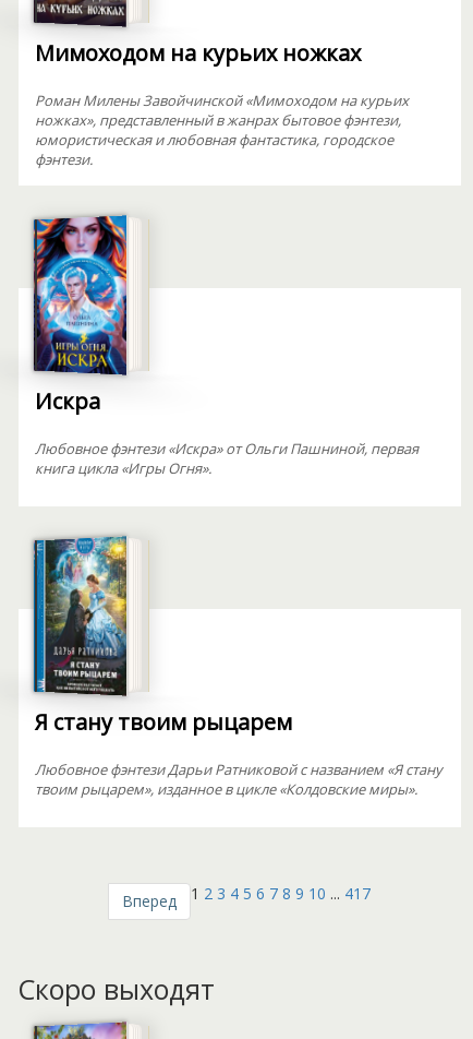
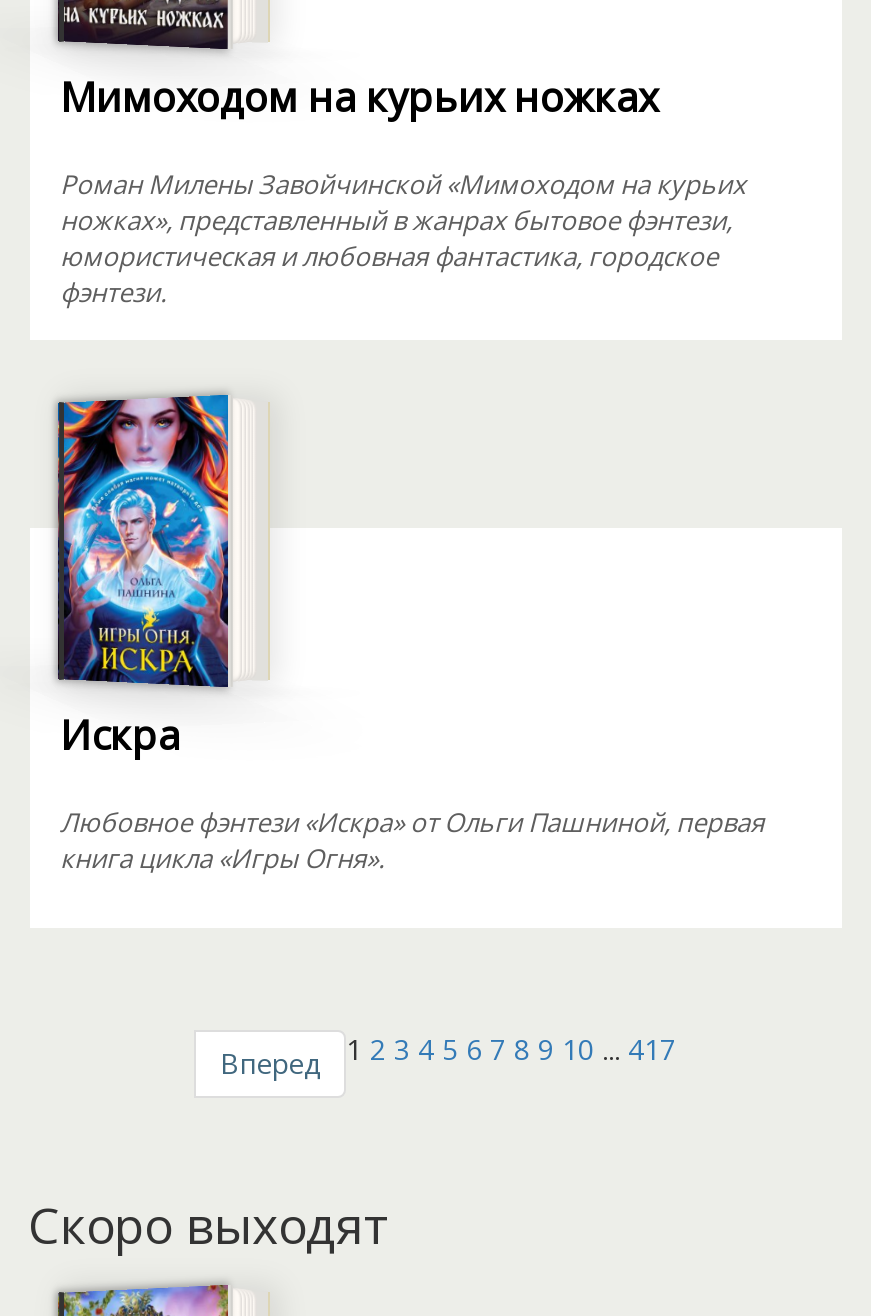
[33,536,442,799] [image] | Я стану твоим рыцарем | Любовное фэнтези Дарьи Ратниковой с названием «Я стану | твоим рыцарем», изданное в цикле «Колдовские миры». -> none

